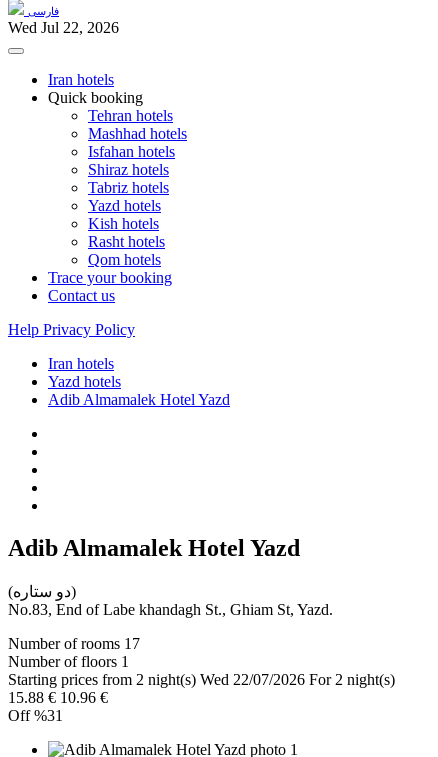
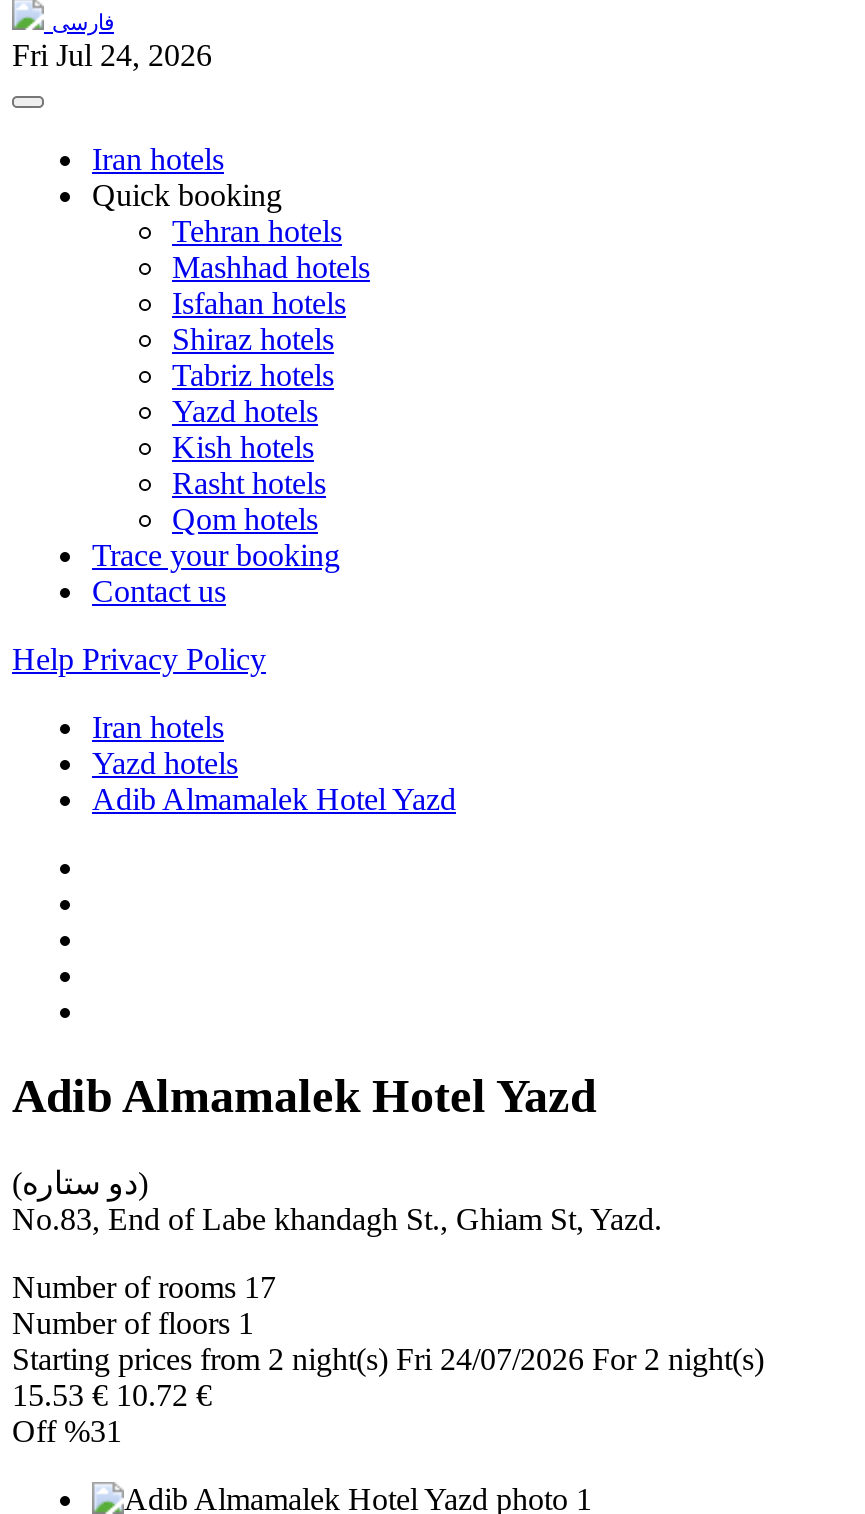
[8,19,119,36] Wed Jul 22, 2026 -> [12,38,212,72] Fri Jul 24, 2026
[8,671,395,688] Starting prices from 2 night(s) Wed 22/07/2026 For 2 night(s) -> [12,1342,764,1376] Starting prices from 2 night(s) Fri 24/07/2026 For 2 night(s)
[8,689,108,706] 15.88 € 10.96 € -> [12,1378,212,1412] 15.53 € 10.72 €

